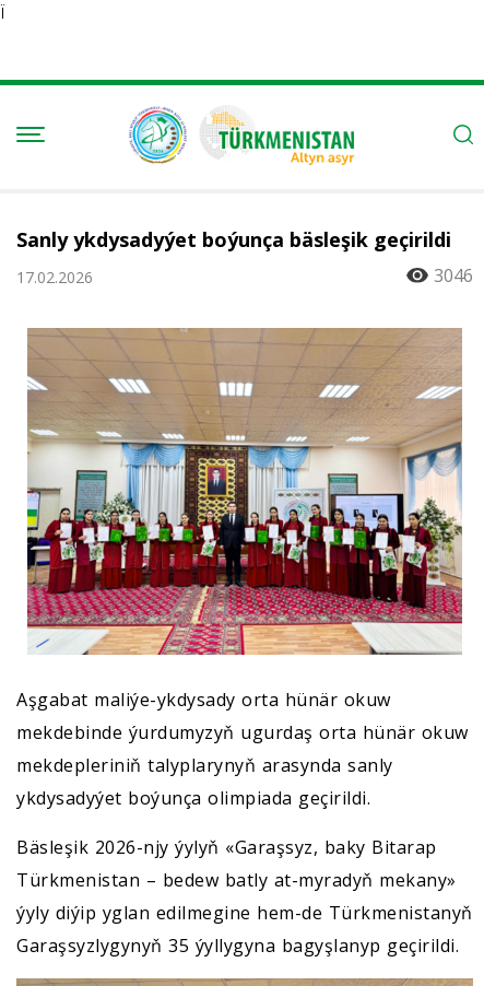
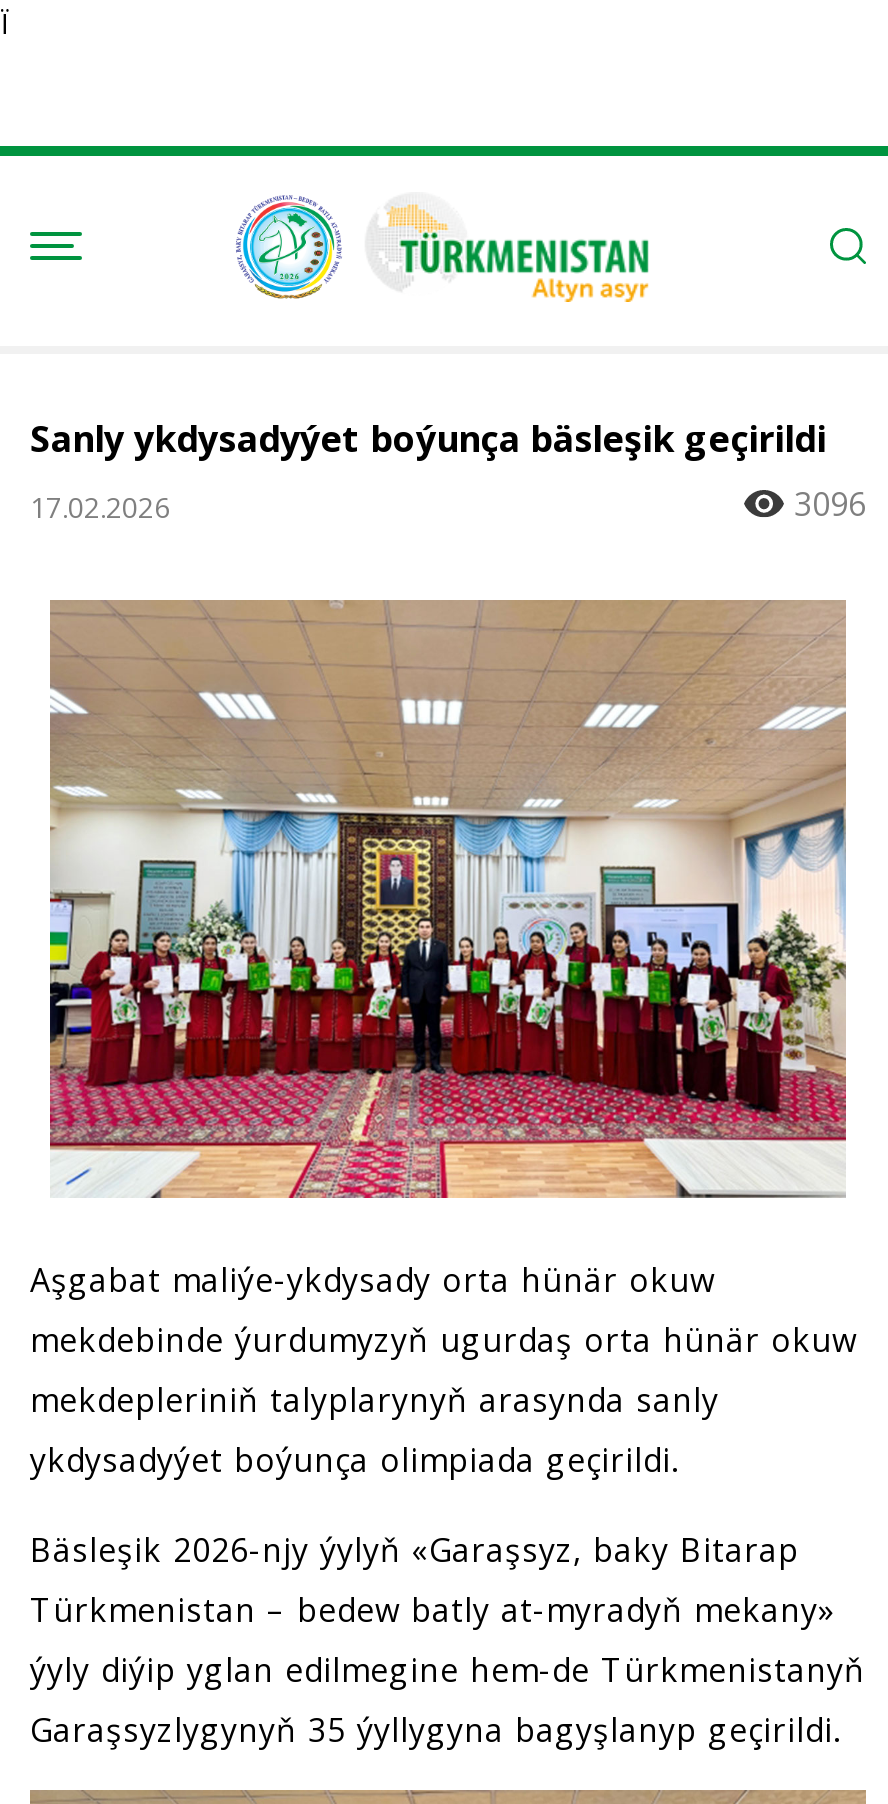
[434,263,473,287] 3046 -> [794,482,866,526] 3096

